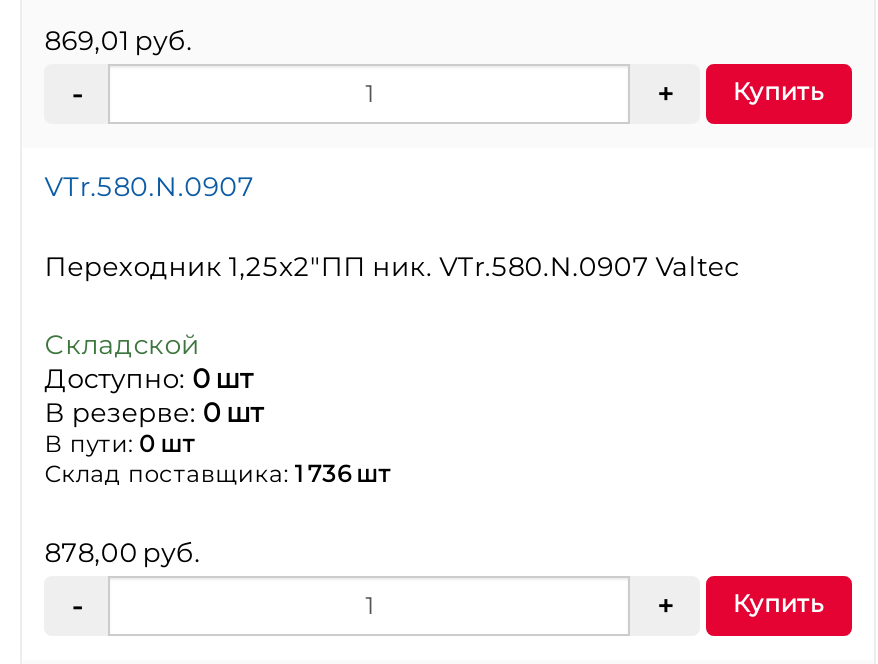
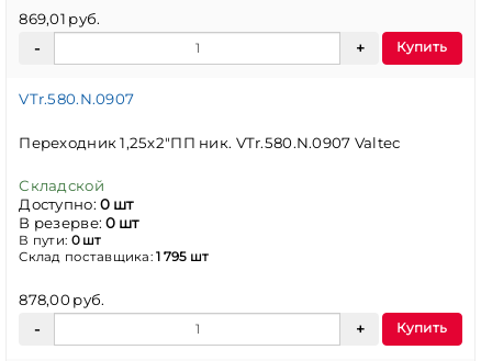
[45,460,391,488] Склад поставщика: 1 736 шт -> [19,249,209,265] Склад поставщика: 1 795 шт

